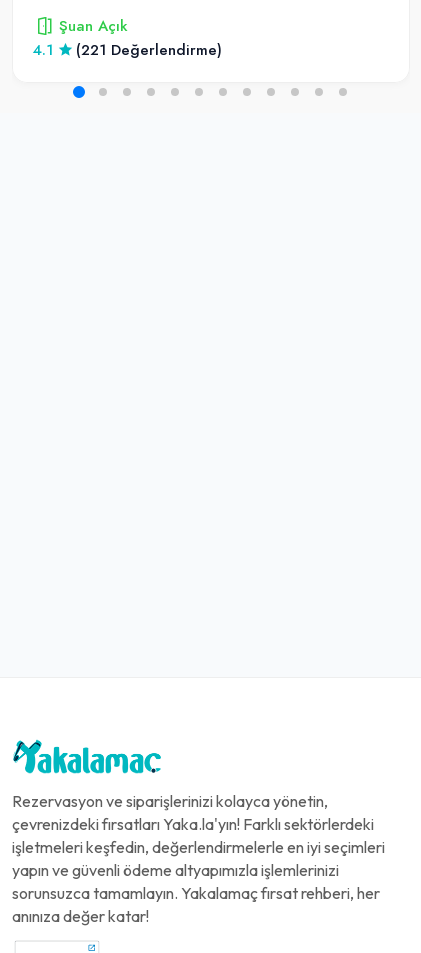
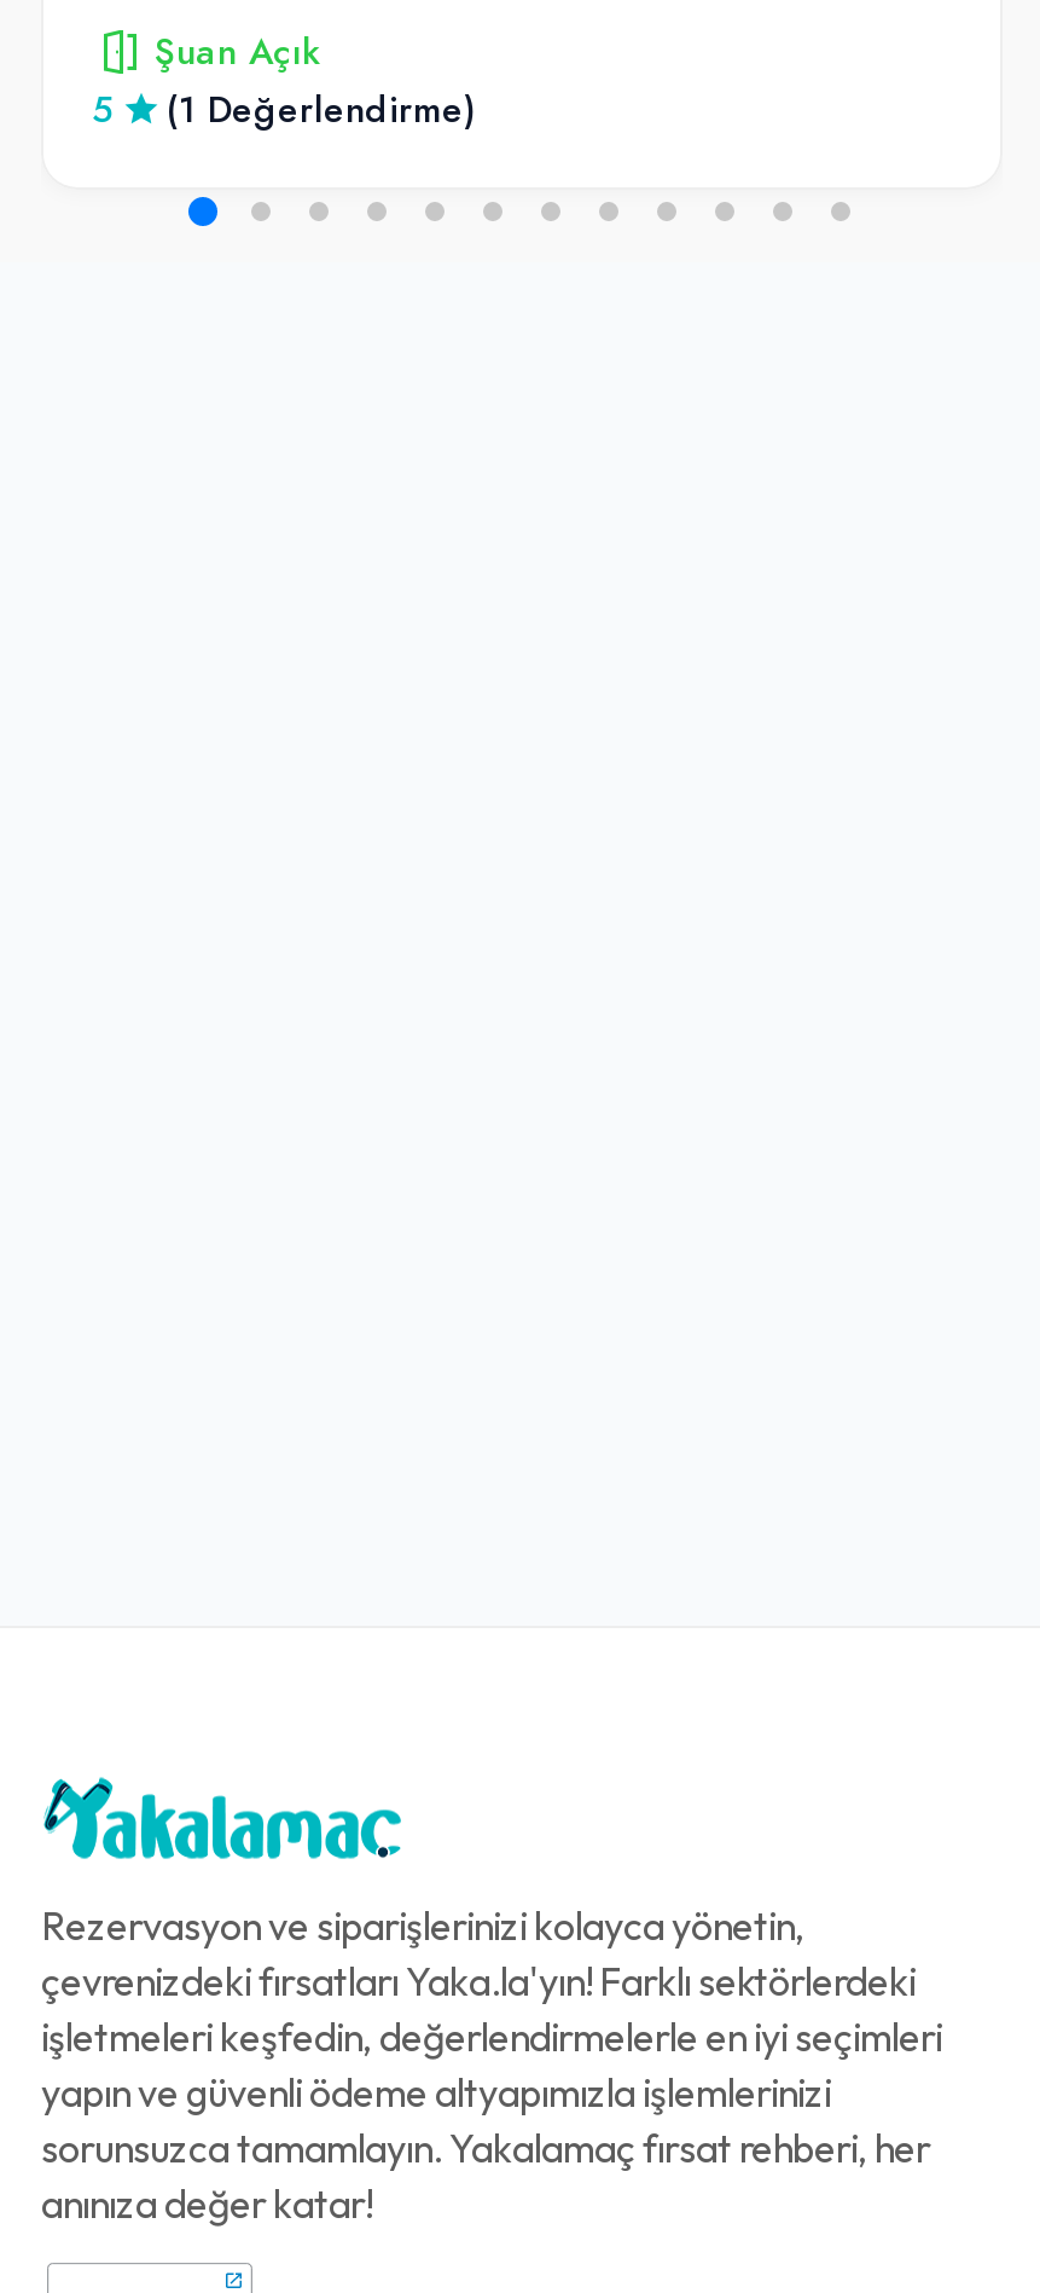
[33,40,53,60] 4.1 -> [92,86,111,134] 5
[76,40,222,60] (221 Değerlendirme) -> [167,86,476,134] (1 Değerlendirme)

